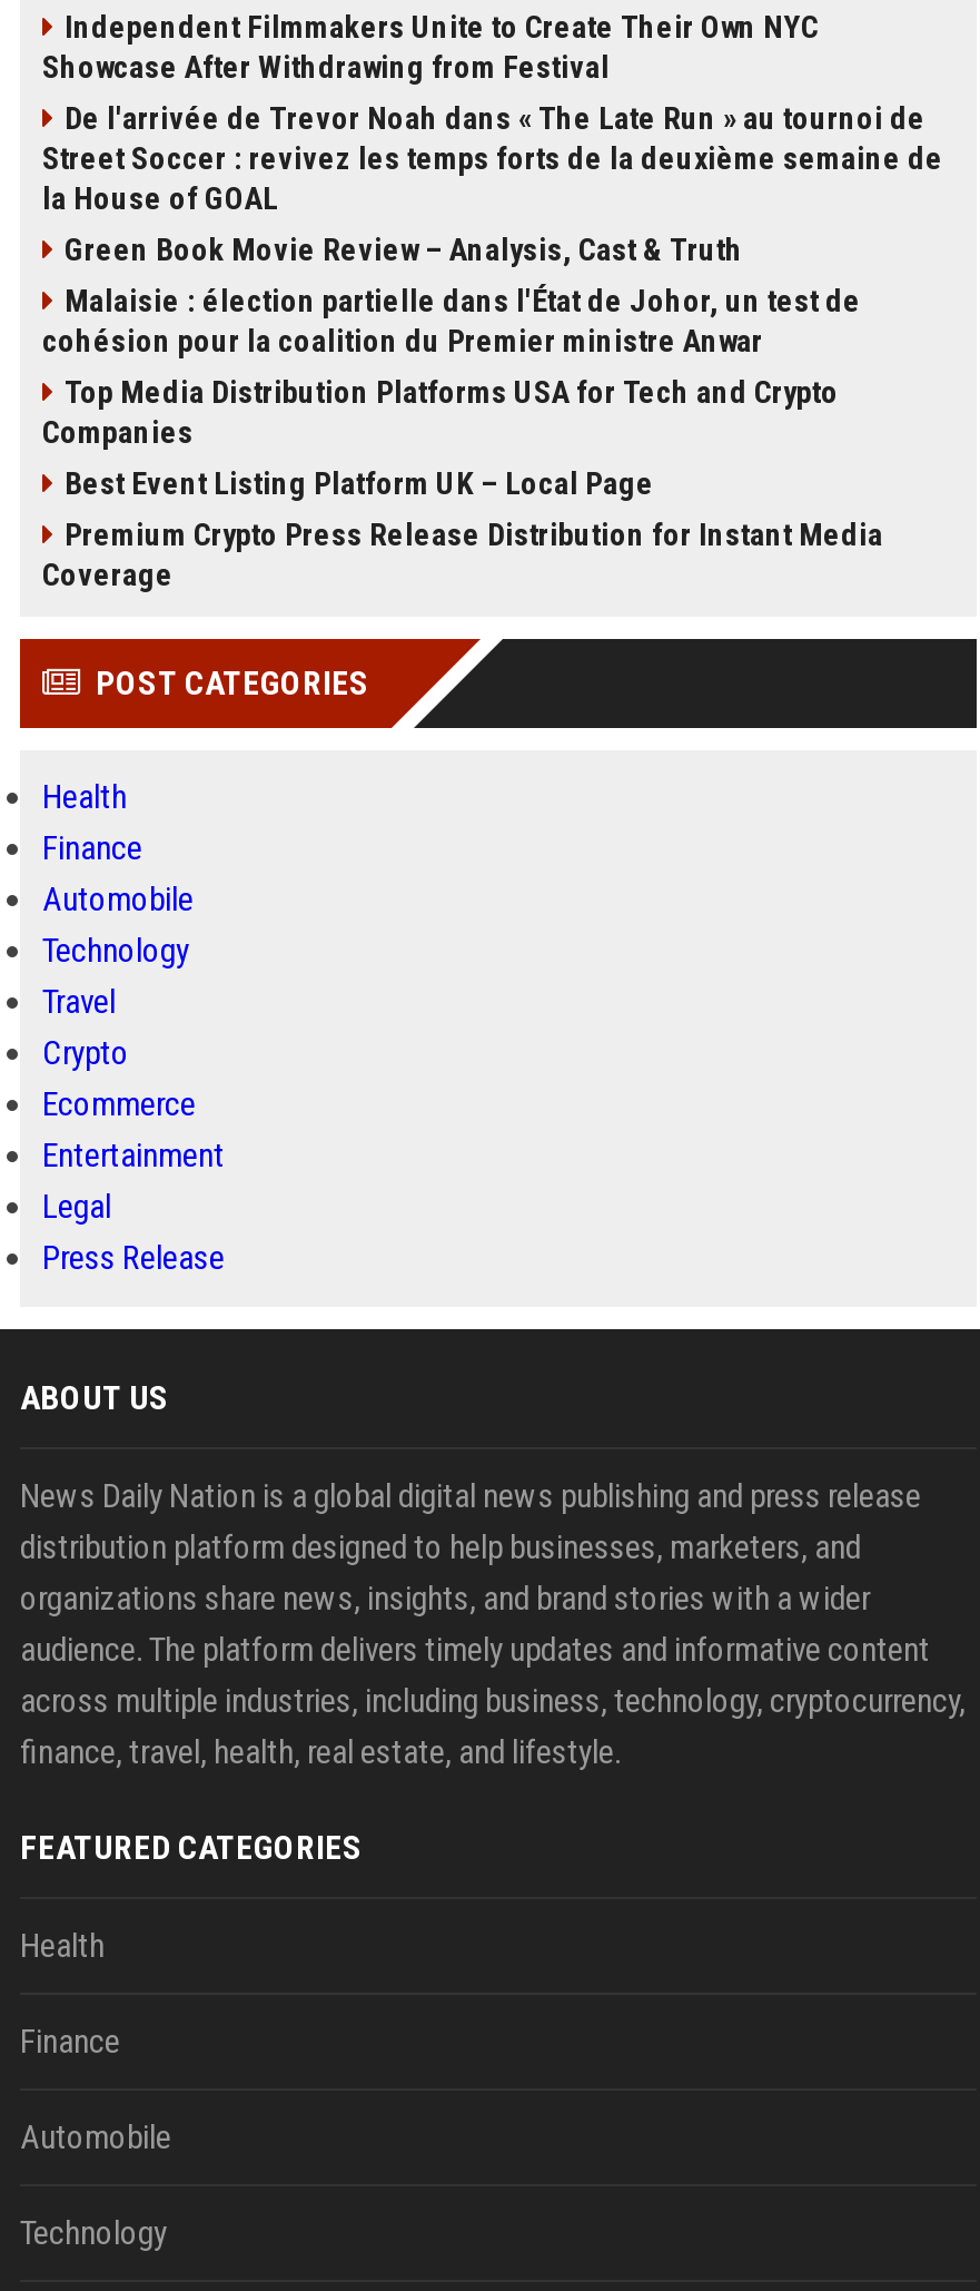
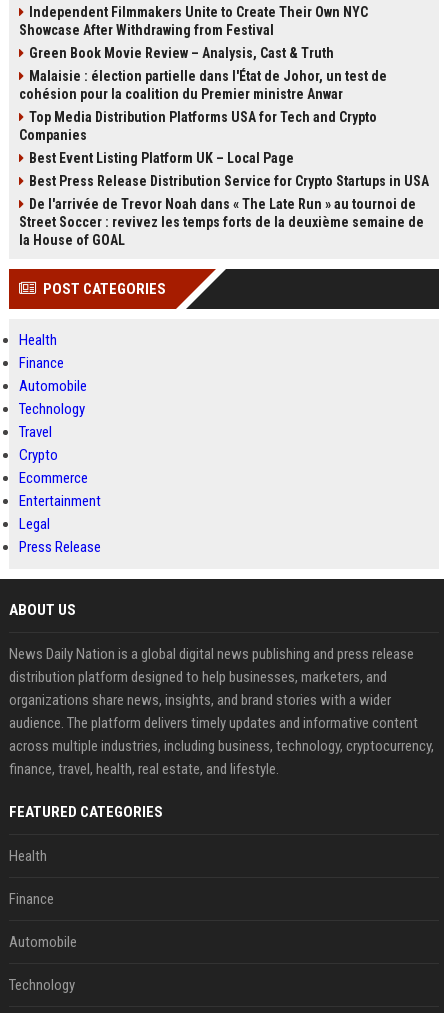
moved [42,100,943,216] -> [19,196,424,248]: De l'arrivée de Trevor Noah dans « The Late Run » au tournoi de | Street Soccer : revivez les temps forts de la deuxième semaine de | la House of GOAL
moved [42,232,861,501] -> [19,45,387,166]: Green Book Movie Review – Analysis, Cast & Truth | Malaisie : élection partielle dans l'État de Johor, un test de | cohésion pour la coalition du Premier ministre Anwar | Top Media Distribution Platforms USA for Tech and Crypto | Companies | Best Event Listing Platform UK – Local Page
[42,517,883,592] Premium Crypto Press Release Distribution for Instant Media | Coverage -> [29,173,429,189] Best Press Release Distribution Service for Crypto Startups in USA

